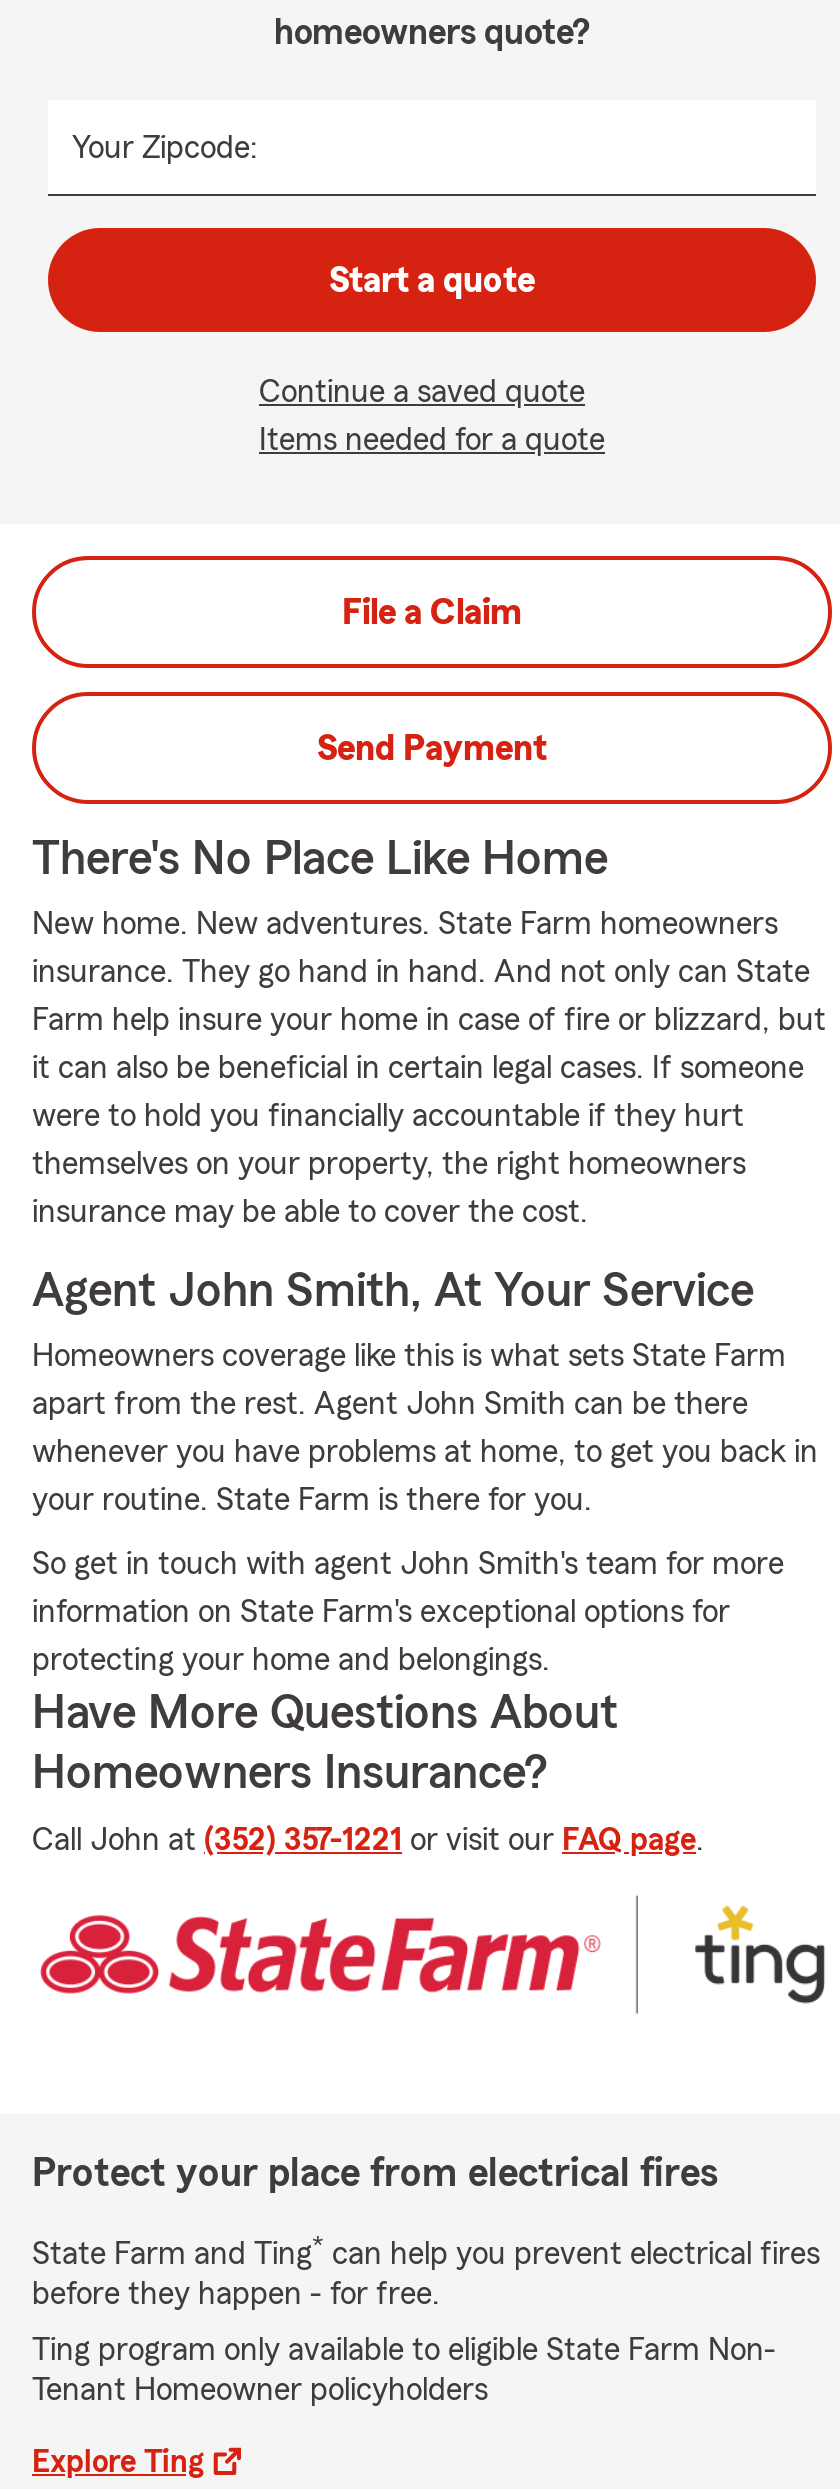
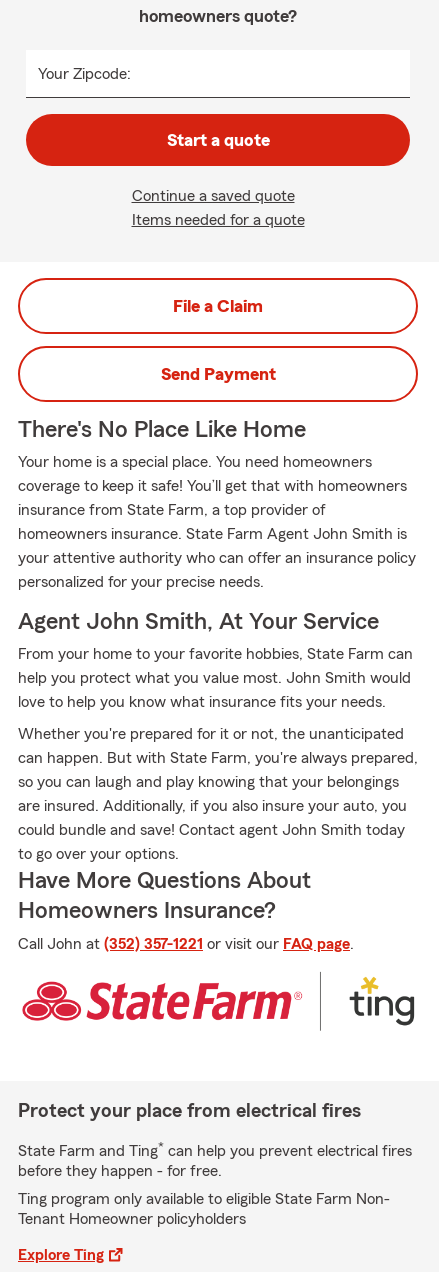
[32,908,826,1228] New home. New adventures. State Farm homeowners | insurance. They go hand in hand. And not only can State | Farm help insure your home in case of fire or blizzard, but | it can also be beneficial in certain legal cases. If someone | were to hold you financially accountable if they hurt | themselves on your property, the right homeowners | insurance may be able to cover the cost. -> [18,454,416,590] Your home is a special place. You need homeowners | coverage to keep it safe! You’ll get that with homeowners | insurance from State Farm, a top provider of | homeowners insurance. State Farm Agent John Smith is | your attentive authority who can offer an insurance policy | personalized for your precise needs.
moved [32,1268,754,1316] -> [18,610,379,634]: Agent John Smith, At Your Service
[32,1340,818,1676] Homeowners coverage like this is what sets State Farm | apart from the rest. Agent John Smith can be there | whenever you have problems at home, to get you back in | your routine. State Farm is there for you. | So get in touch with agent John Smith's team for more | information on State Farm's exceptional options for | protecting your home and belongings. -> [18,646,418,862] From your home to your favorite hobbies, State Farm can | help you protect what you value most. John Smith would | love to help you know what insurance fits your needs. | Whether you're prepared for it or not, the unanticipated | can happen. But with State Farm, you're always prepared, | so you can laugh and play knowing that your belongings | are insured. Additionally, if you also insure your auto, you | could bundle and save! Contact agent John Smith today | to go over your options.

